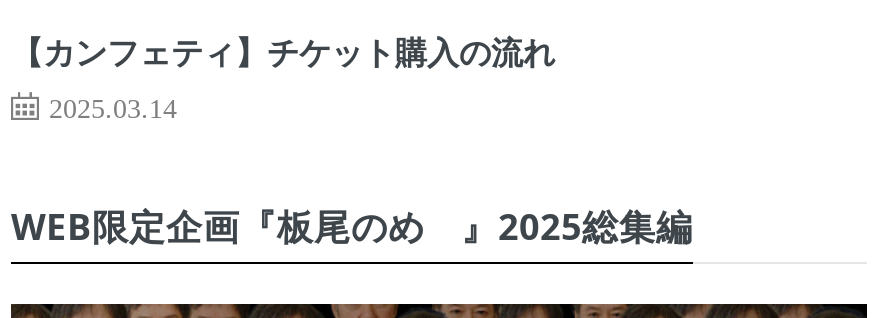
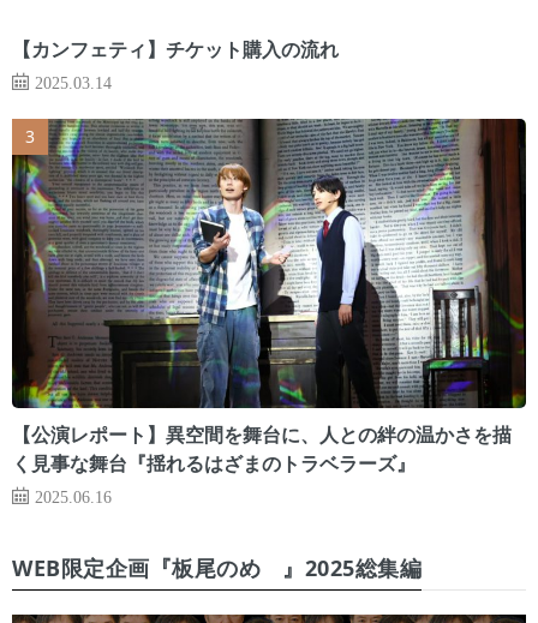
none -> [11,118,527,504] [image] | 【公演レポート】異空間を舞台に、人との絆の温かさを描 | く見事な舞台『揺れるはざまのトラベラーズ』 | 2025.06.16

